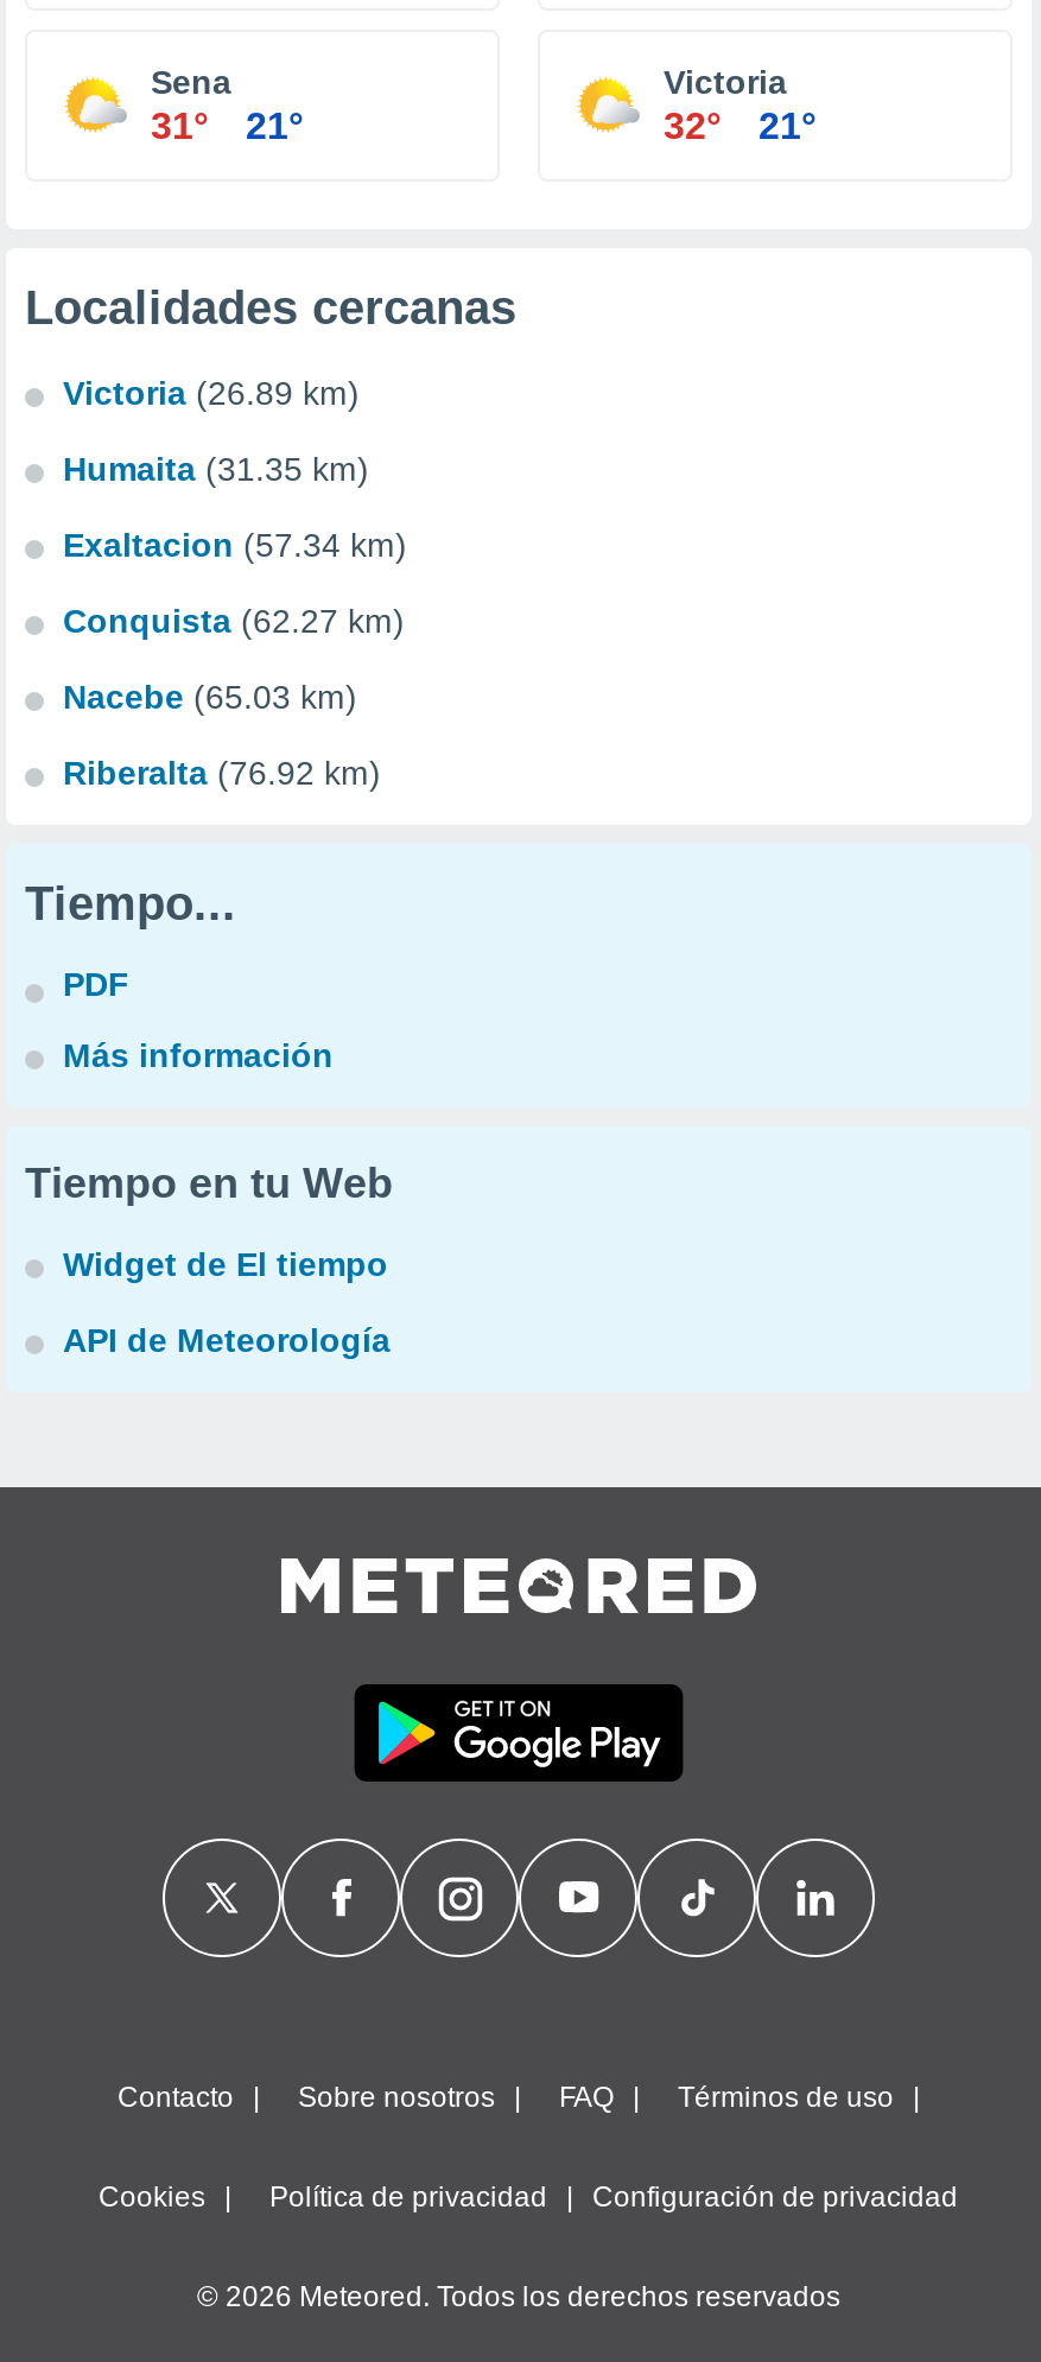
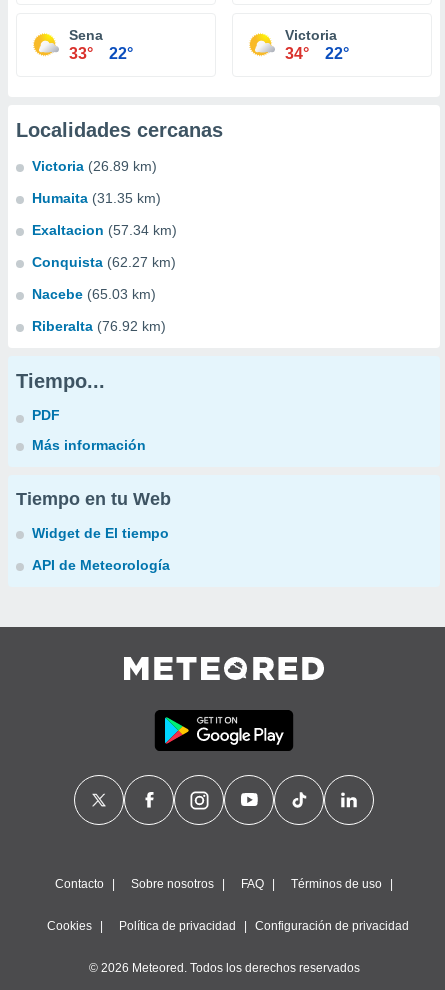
[151,106,208,146] 31° -> [69,45,93,62] 33°
[246,106,303,146] 21° -> [109,45,133,62] 22°
[664,106,721,146] 32° -> [285,45,309,62] 34°
[758,106,815,146] 21° -> [325,45,349,62] 22°

